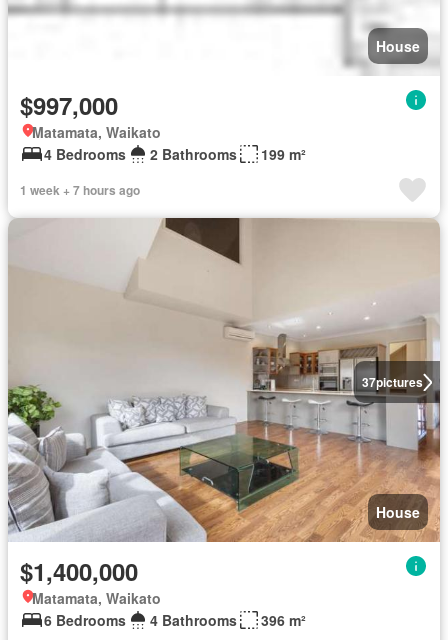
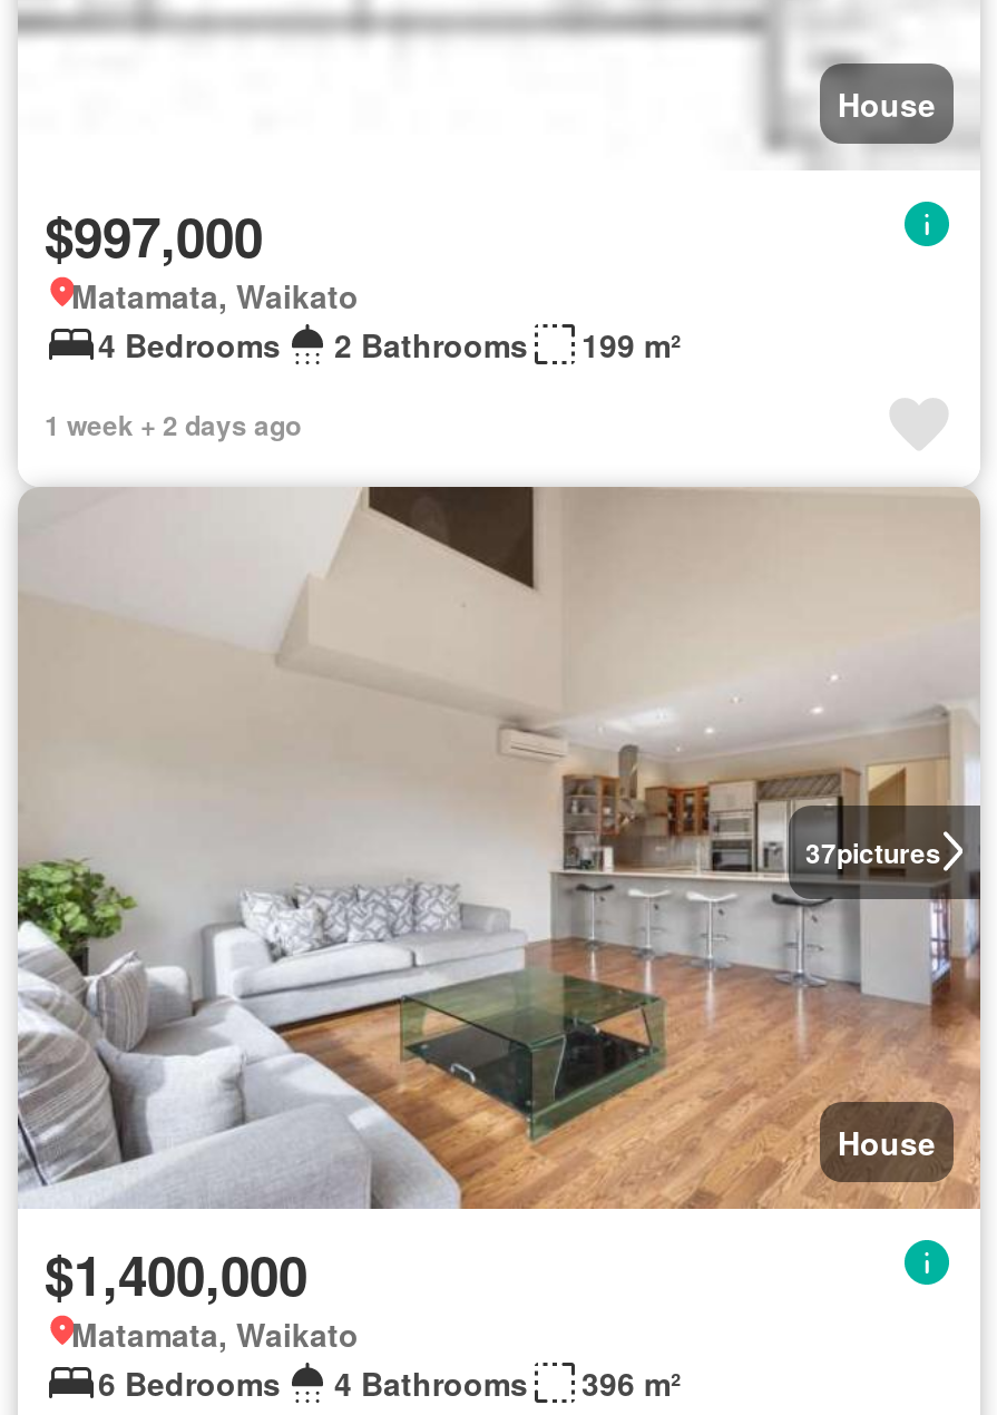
[20,181,140,199] 1 week + 7 hours ago -> [45,404,301,444] 1 week + 2 days ago

